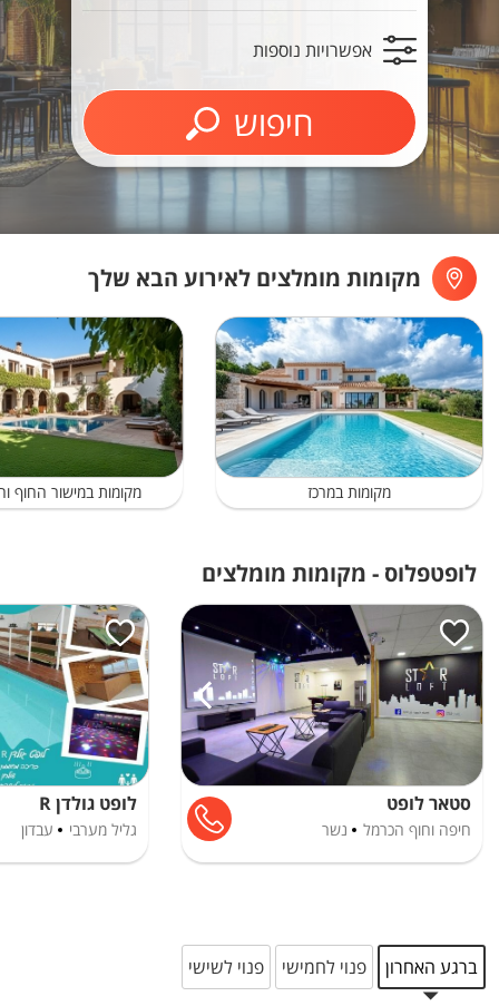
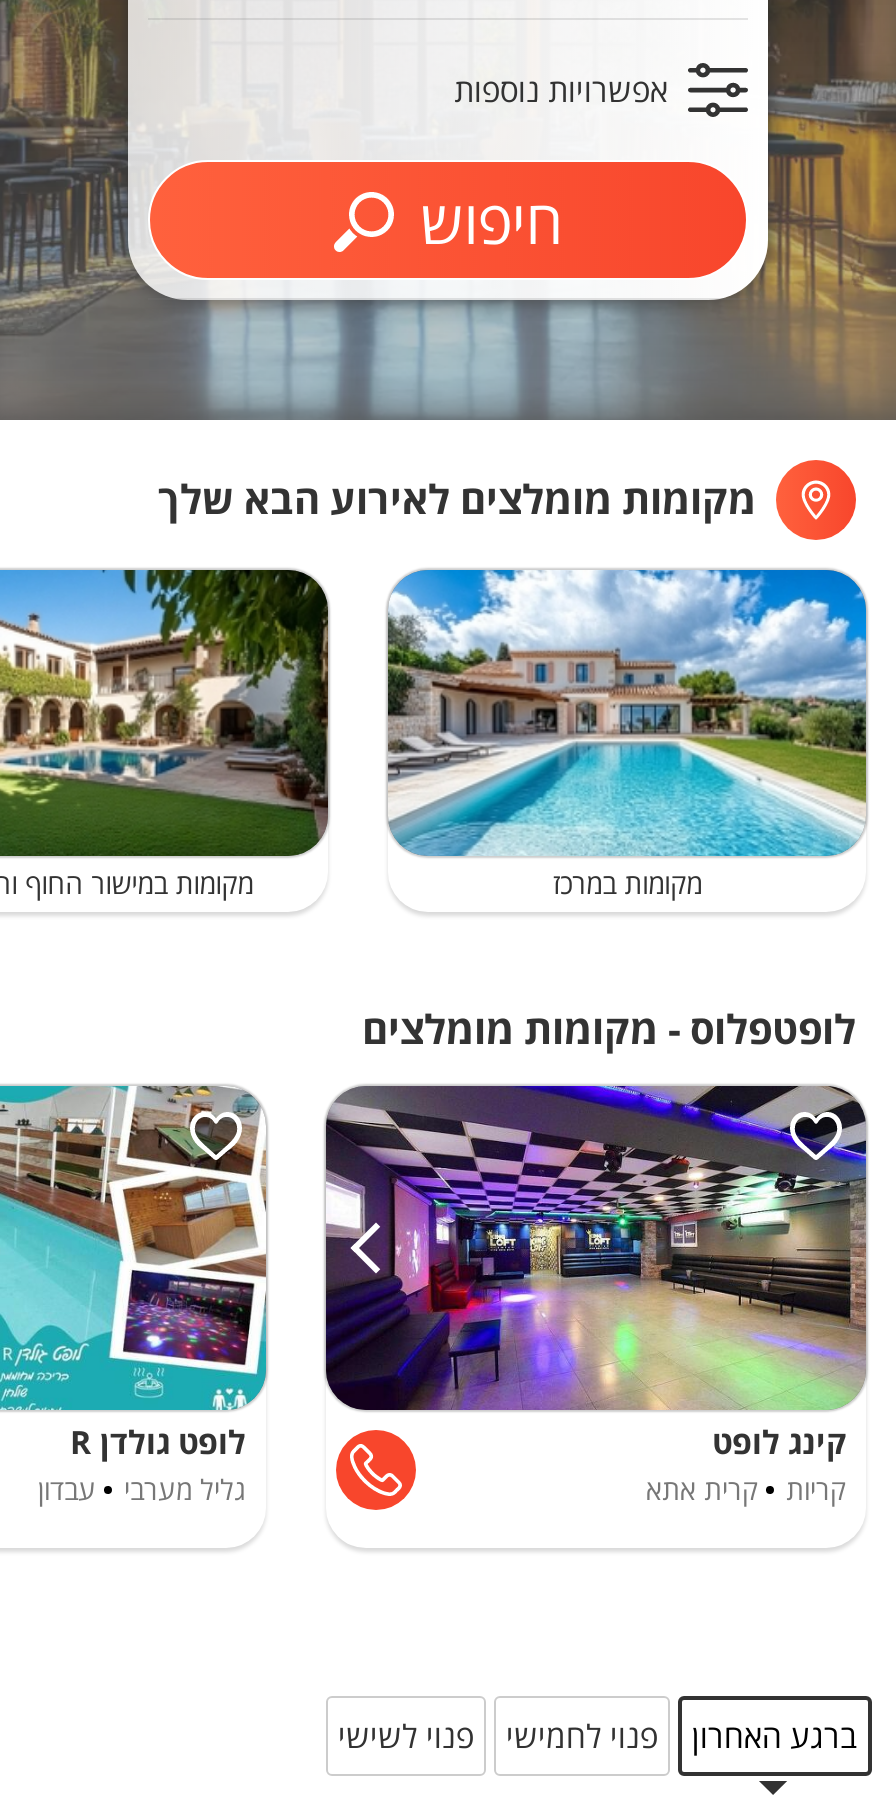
[180,604,483,840] [image] | סטאר לופט | חיפה וחוף הכרמל | נשר -> [324,1084,868,1508] [image] | קינג לופט | קריות | קרית אתא

